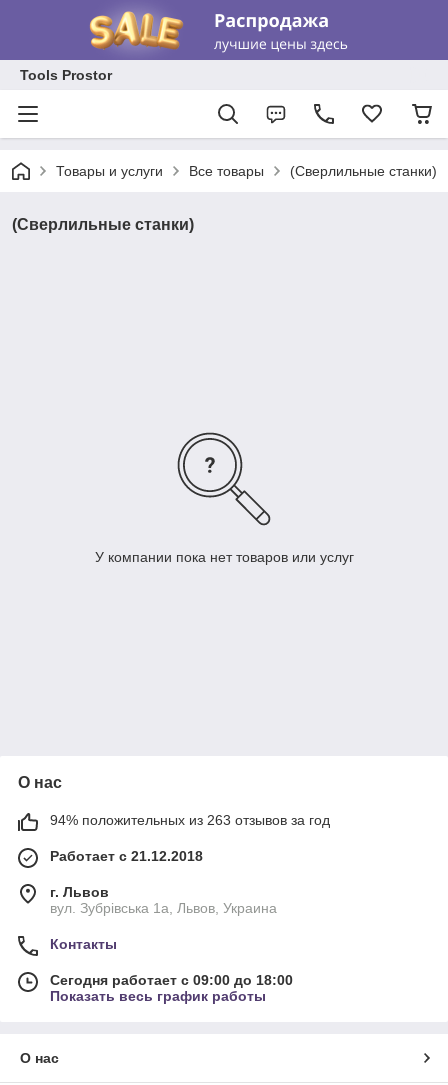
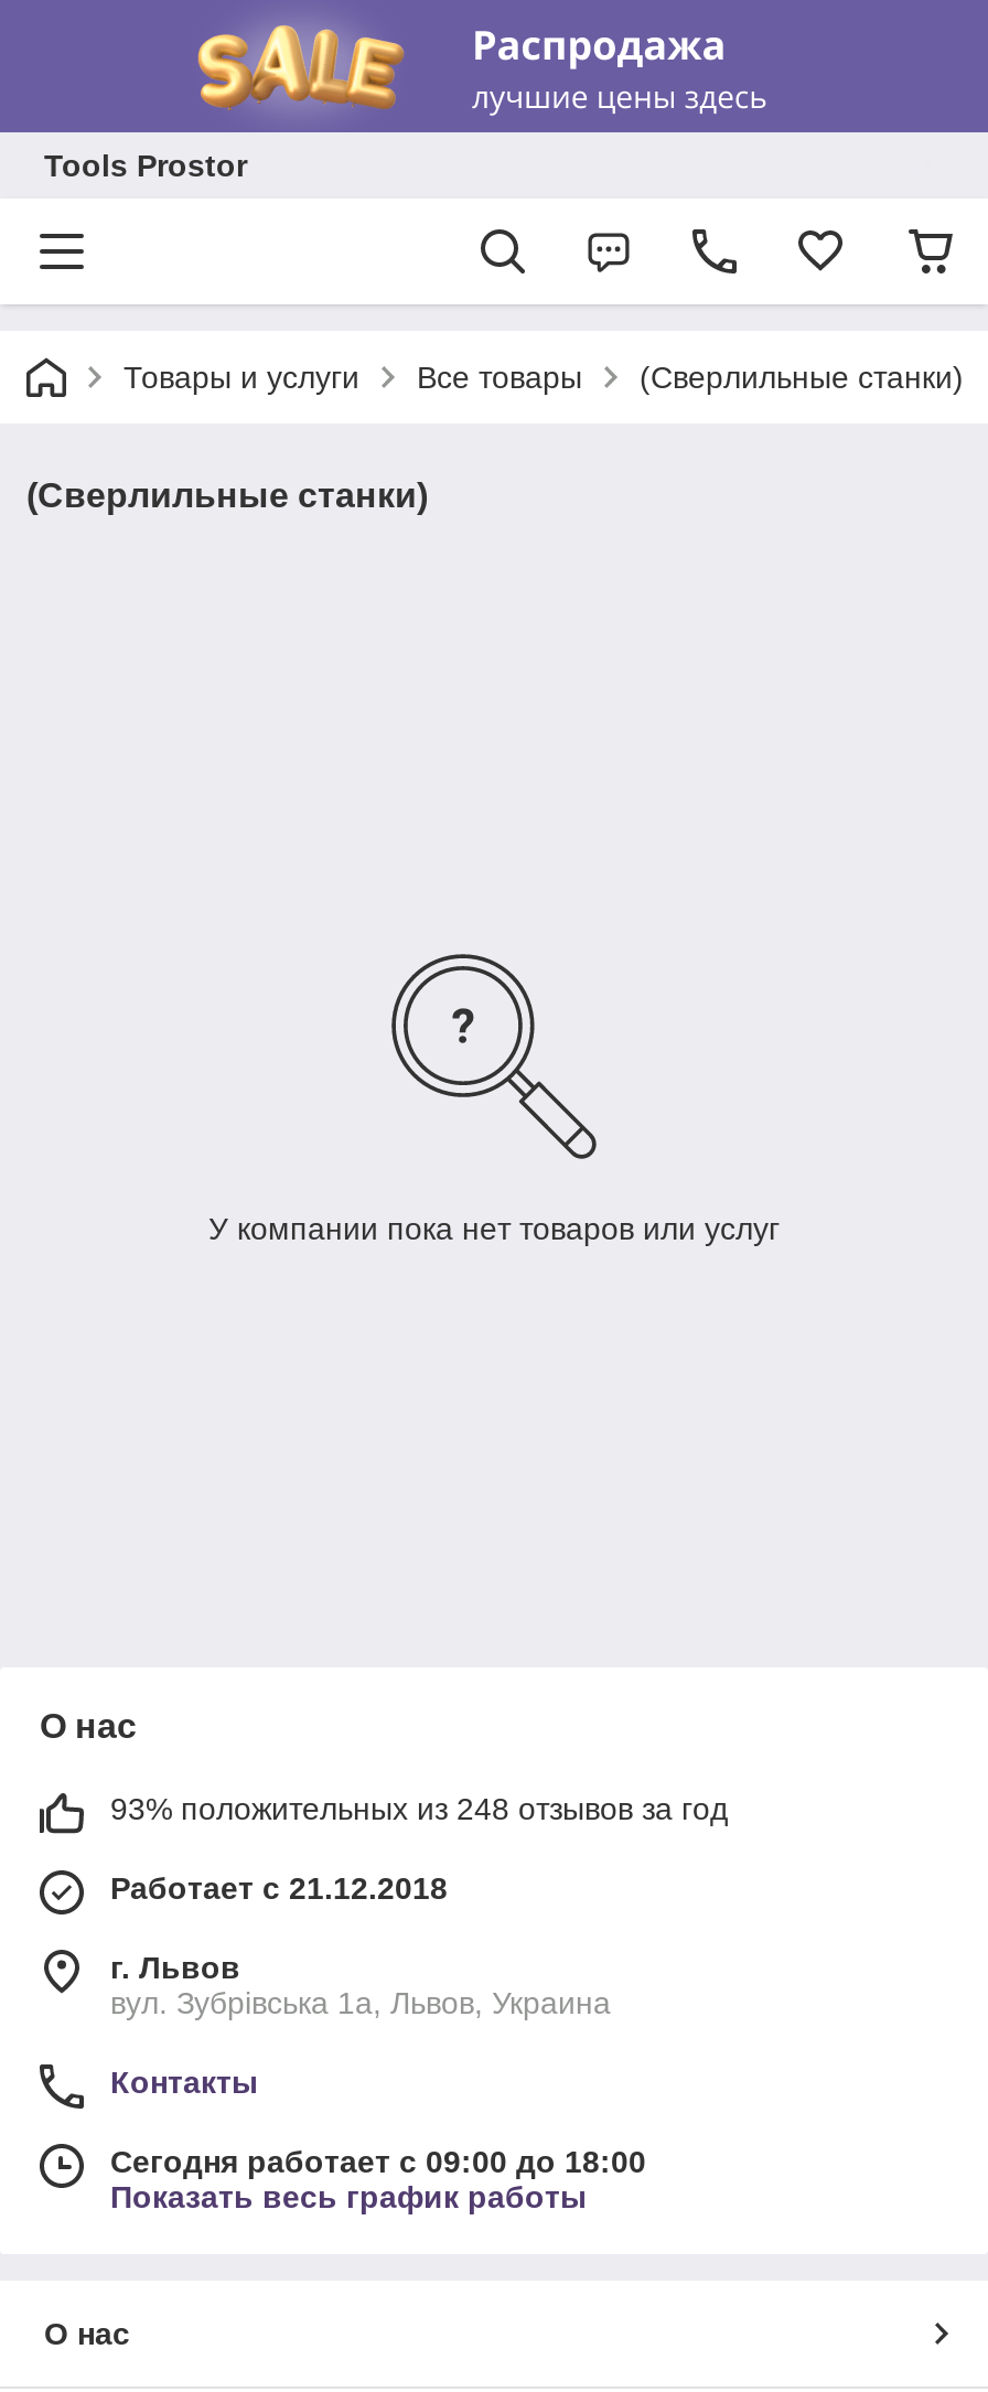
[50,812,330,828] 94% положительных из 263 отзывов за год -> [110,1792,728,1827] 93% положительных из 248 отзывов за год

